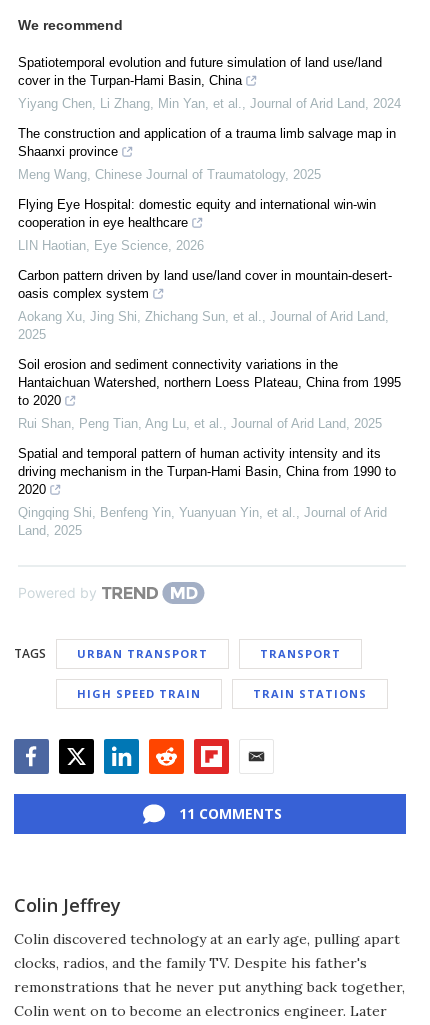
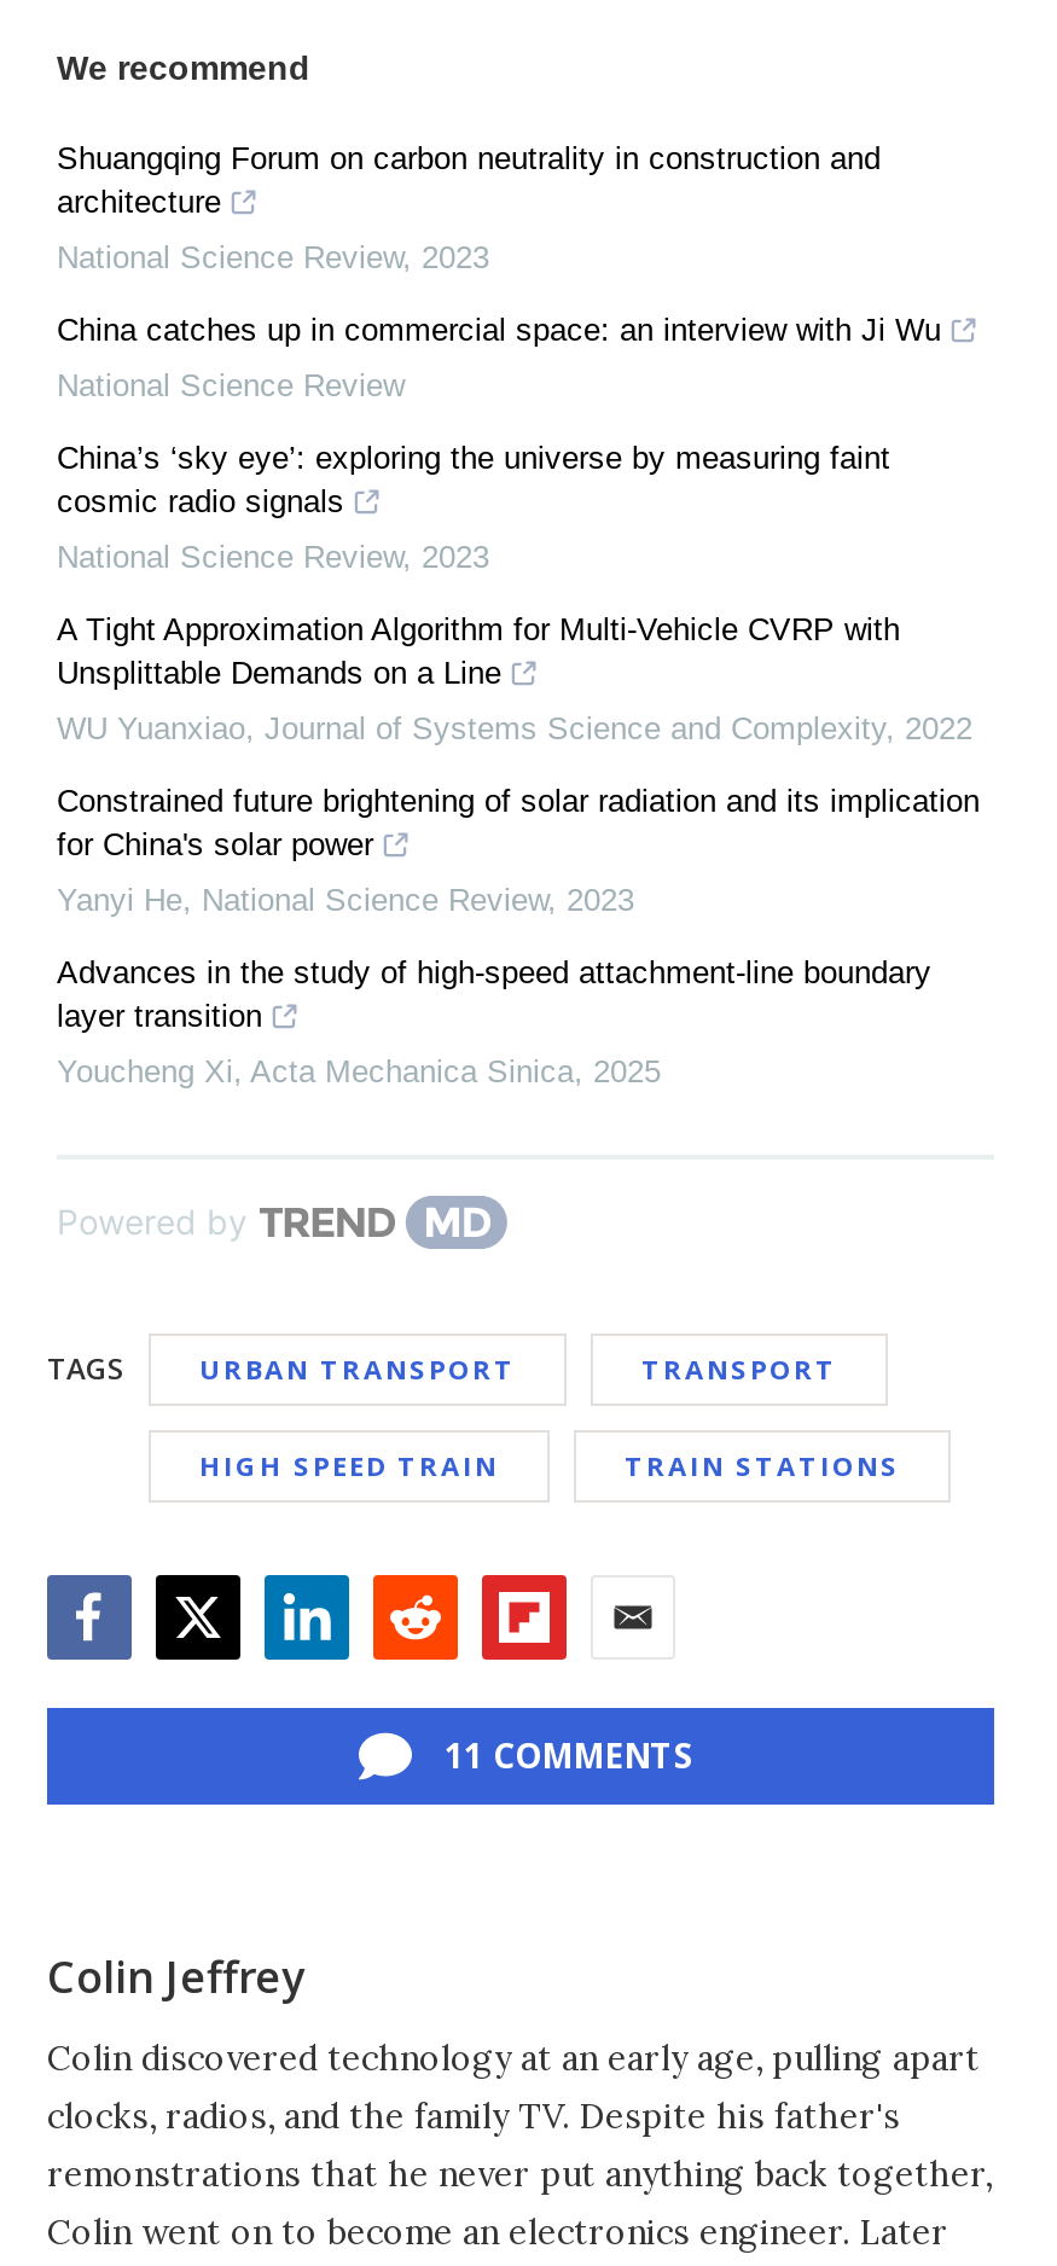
[18,55,382,88] Spatiotemporal evolution and future simulation of land use/land | cover in the Turpan-Hami Basin, China -> [57,141,881,221] Shuangqing Forum on carbon neutrality in construction and | architecture
[18,96,401,111] Yiyang Chen, Li Zhang, Min Yan, et al., Journal of Arid Land, 2024 -> [57,240,489,276] National Science Review, 2023
[18,126,396,159] The construction and application of a trauma limb salvage map in | Shaanxi province -> [57,313,941,349] China catches up in commercial space: an interview with Ji Wu
[18,167,321,182] Meng Wang, Chinese Journal of Traumatology, 2025 -> [57,368,405,404] National Science Review
[18,197,376,230] Flying Eye Hospital: domestic equity and international win-win | cooperation in eye healthcare -> [57,441,890,520] China’s ‘sky eye’: exploring the universe by measuring faint | cosmic radio signals
[18,238,204,253] LIN Haotian, Eye Science, 2026 -> [57,540,489,576] National Science Review, 2023
[18,268,392,301] Carbon pattern driven by land use/land cover in mountain-desert- | oasis complex system -> [57,612,900,692] A Tight Approximation Algorithm for Multi-Vehicle CVRP with | Unsplittable Demands on a Line
[18,309,389,342] Aokang Xu, Jing Shi, Zhichang Sun, et al., Journal of Arid Land, | 2025 -> [57,711,972,747] WU Yuanxiao, Journal of Systems Science and Complexity, 2022
[18,357,401,408] Soil erosion and sediment connectivity variations in the | Hantaichuan Watershed, northern Loess Plateau, China from 1995 | to 2020 -> [57,784,980,863] Constrained future brightening of solar radiation and its implication | for China's solar power
[18,416,382,431] Rui Shan, Peng Tian, Ang Lu, et al., Journal of Arid Land, 2025 -> [57,883,634,919] Yanyi He, National Science Review, 2023
[18,446,396,497] Spatial and temporal pattern of human activity intensity and its | driving mechanism in the Turpan-Hami Basin, China from 1990 to | 2020 -> [57,955,931,1035] Advances in the study of high-speed attachment-line boundary | layer transition
[18,505,387,538] Qingqing Shi, Benfeng Yin, Yuanyuan Yin, et al., Journal of Arid | Land, 2025 -> [57,1054,661,1090] Youcheng Xi, Acta Mechanica Sinica, 2025

